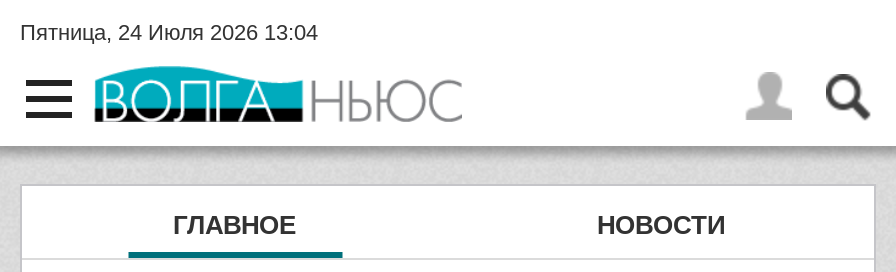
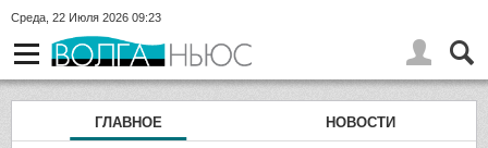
[20,20,318,44] Пятница, 24 Июля 2026 13:04 -> [11,11,161,24] Среда, 22 Июля 2026 09:23

